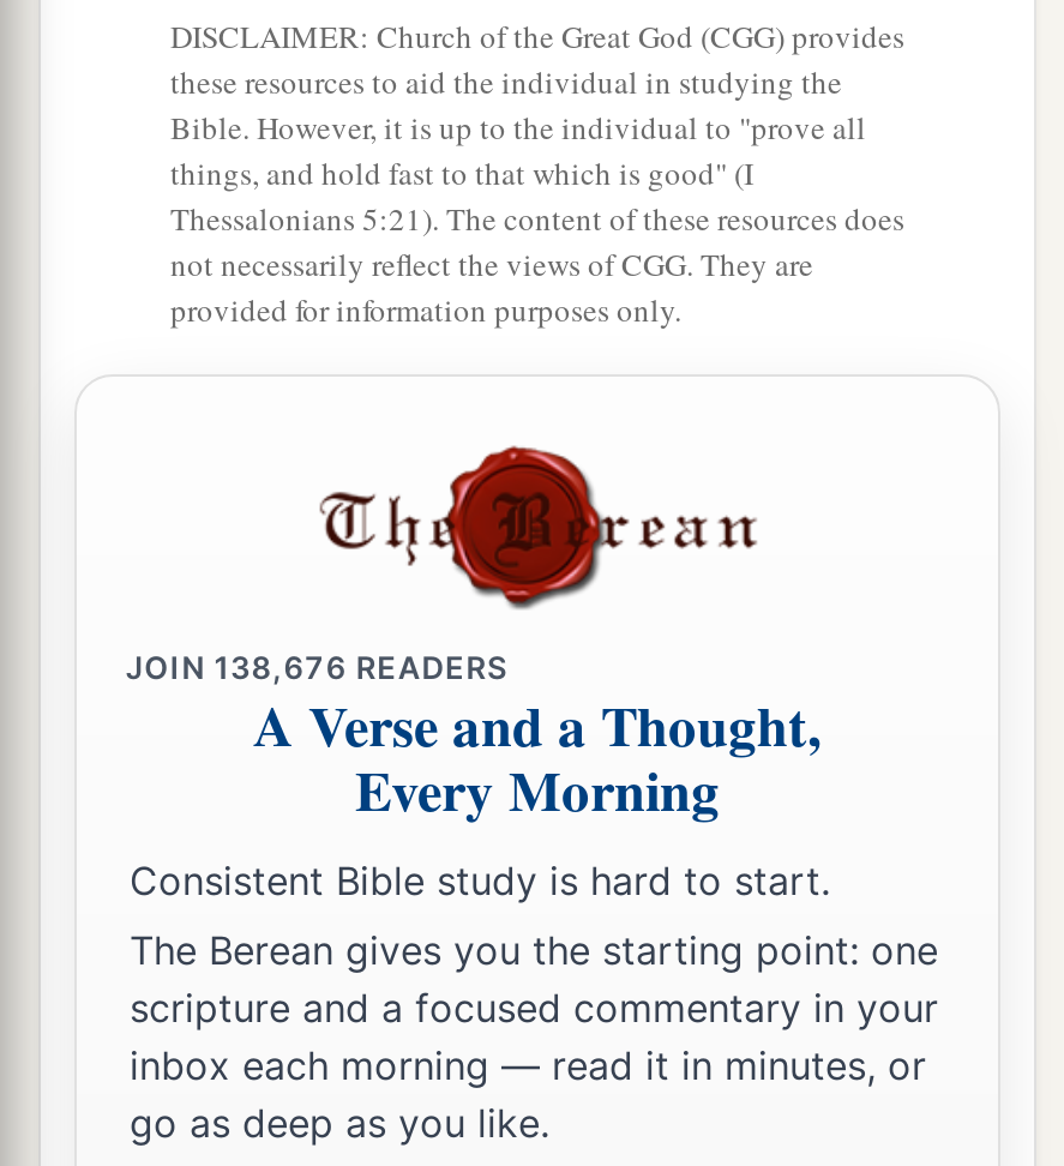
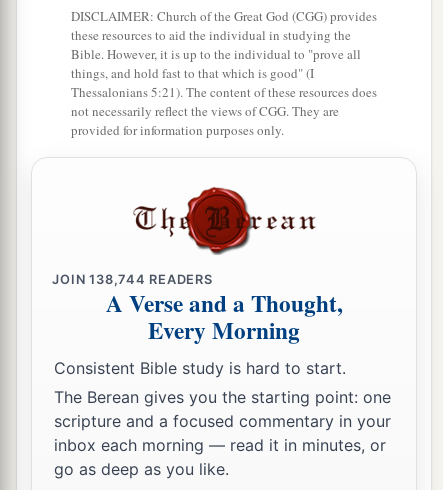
[126,650,508,686] JOIN 138,676 READERS -> [52,272,213,287] JOIN 138,744 READERS

